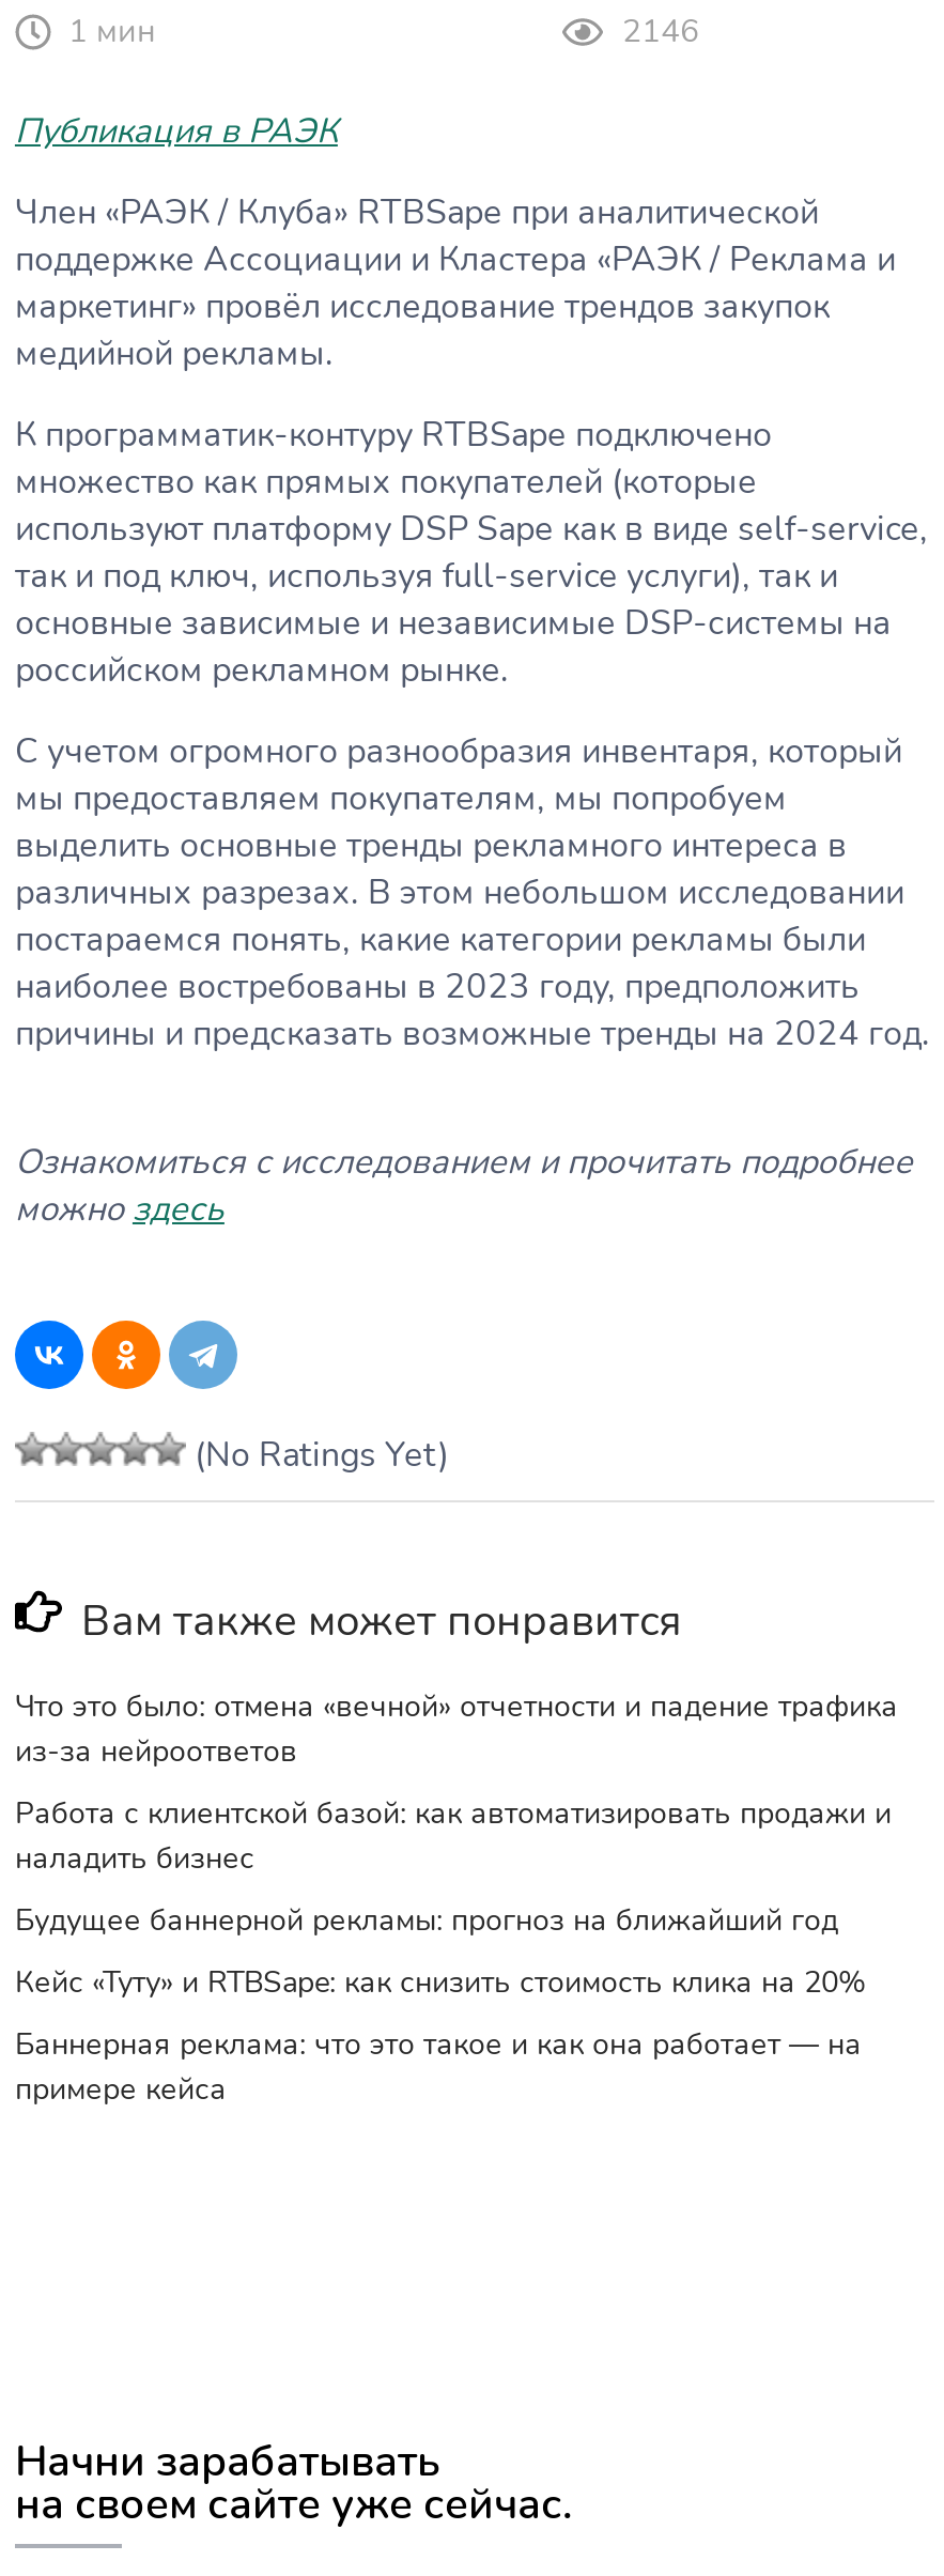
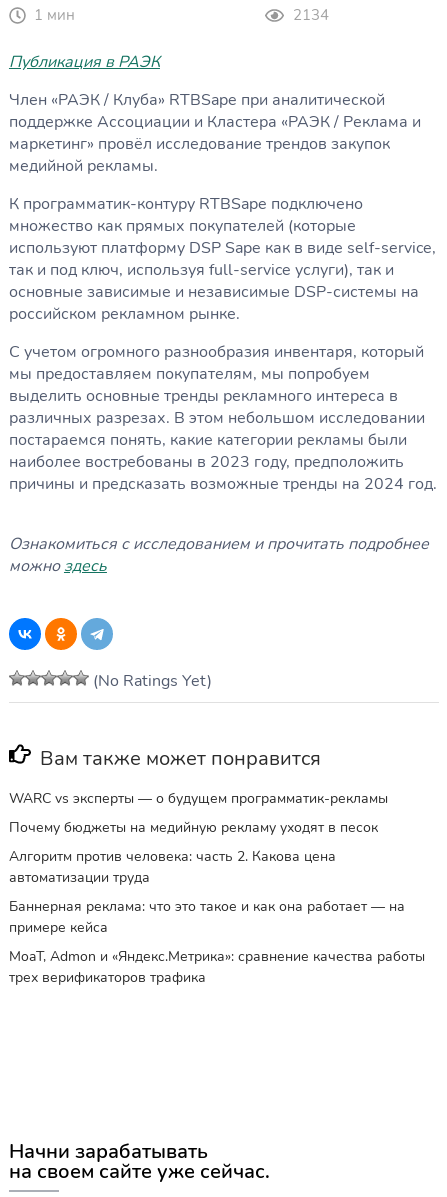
[622,10,699,52] 2146 -> [293,5,329,25] 2134
[15,1687,898,2004] Что это было: отмена «вечной» отчетности и падение трафика | из-за нейроответов | Работа с клиентской базой: как автоматизировать продажи и | наладить бизнес | Будущее баннерной рекламы: прогноз на ближайший год | Кейс «Туту» и RTBSape: как снизить стоимость клика на 20% -> [9,789,388,887] WARC vs эксперты — о будущем программатик-рекламы | Почему бюджеты на медийную рекламу уходят в песок | Алгоритм против человека: часть 2. Какова цена | автоматизации труда
moved [15,2025,862,2111] -> [9,897,405,937]: Баннерная реклама: что это такое и как она работает — на | примере кейса
none -> [9,947,425,987] MoaT, Admon и «Яндекс.Метрика»: сравнение качества работы | трех верификаторов трафика

